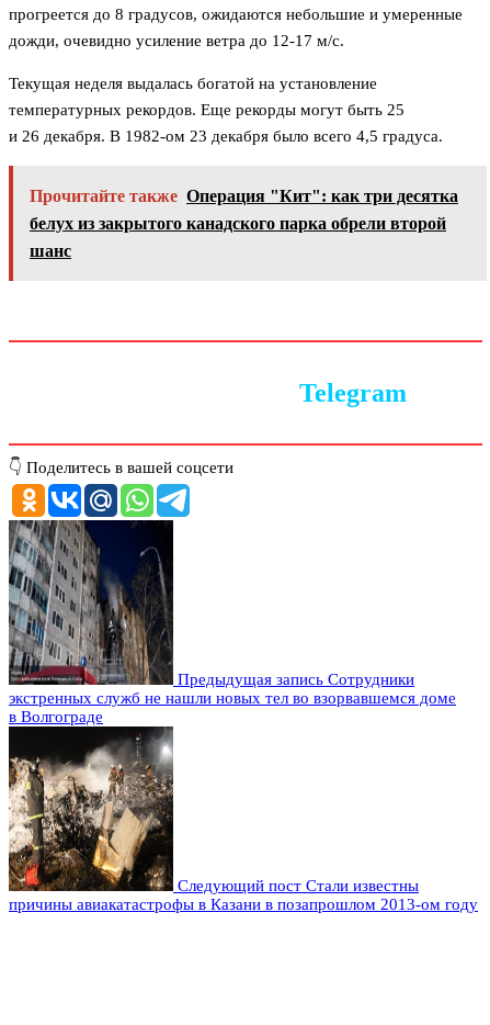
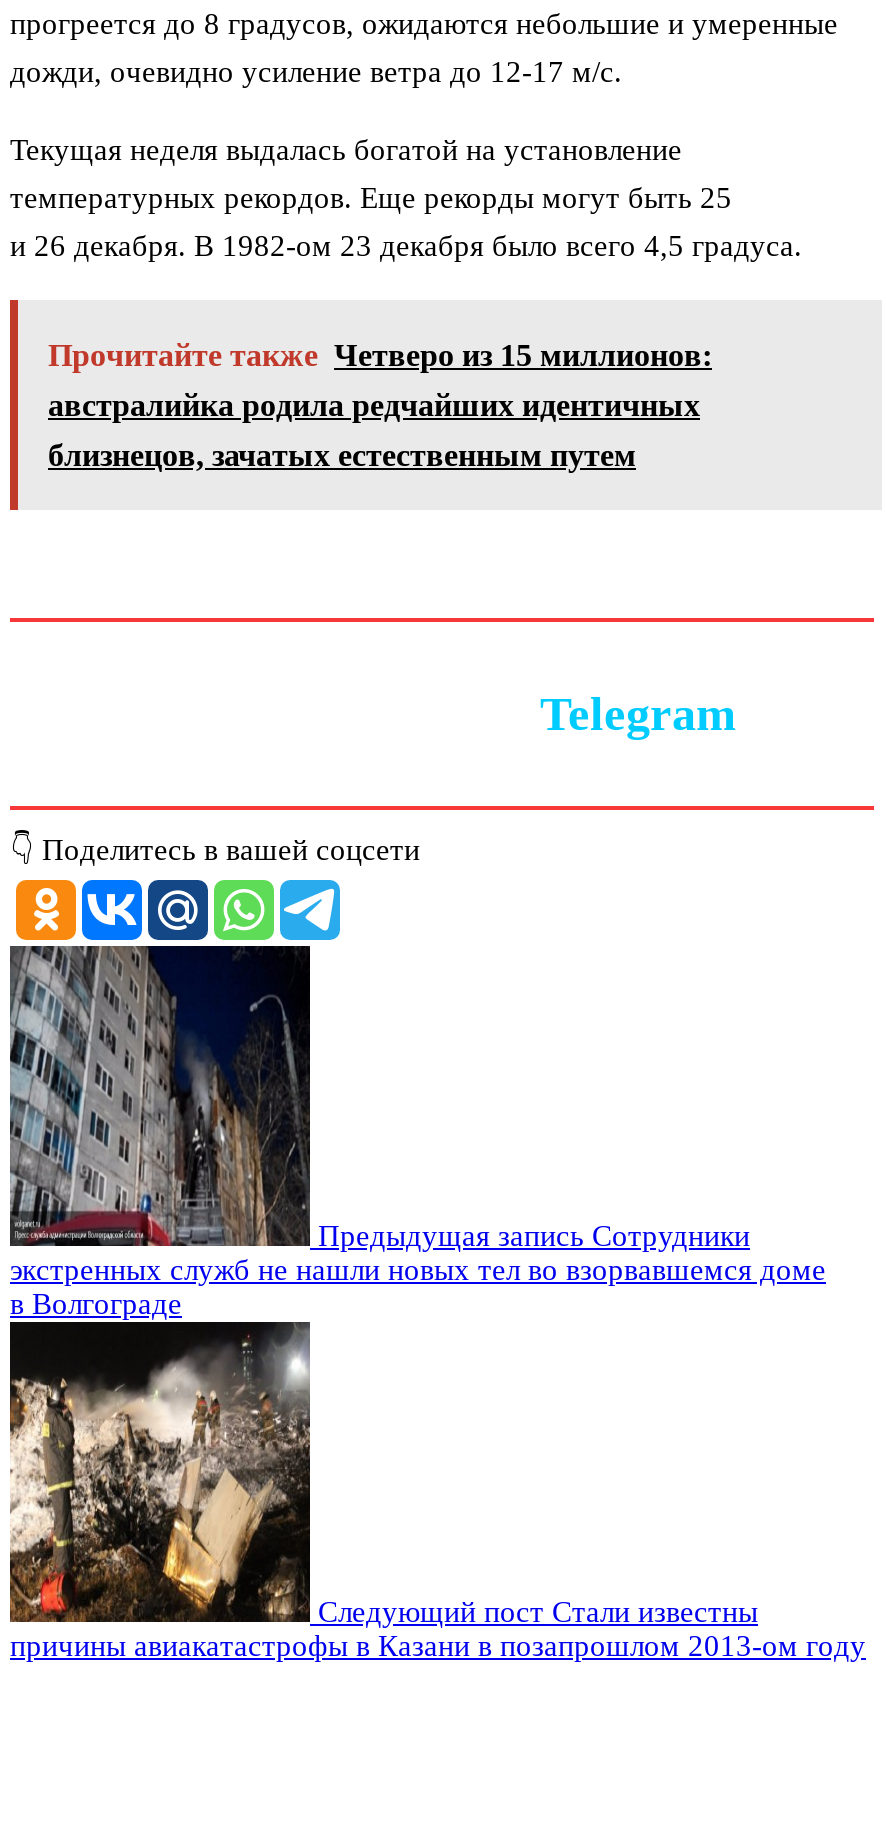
[30,187,458,206] Прочитайте также Операция "Кит": как три десятка -> [48,339,712,373] Прочитайте также Четверо из 15 миллионов:
[30,214,446,233] белух из закрытого канадского парка обрели второй -> [48,389,700,423] австралийка родила редчайших идентичных
[30,242,71,260] шанс -> [48,439,636,473] близнецов, зачатых естественным путем

